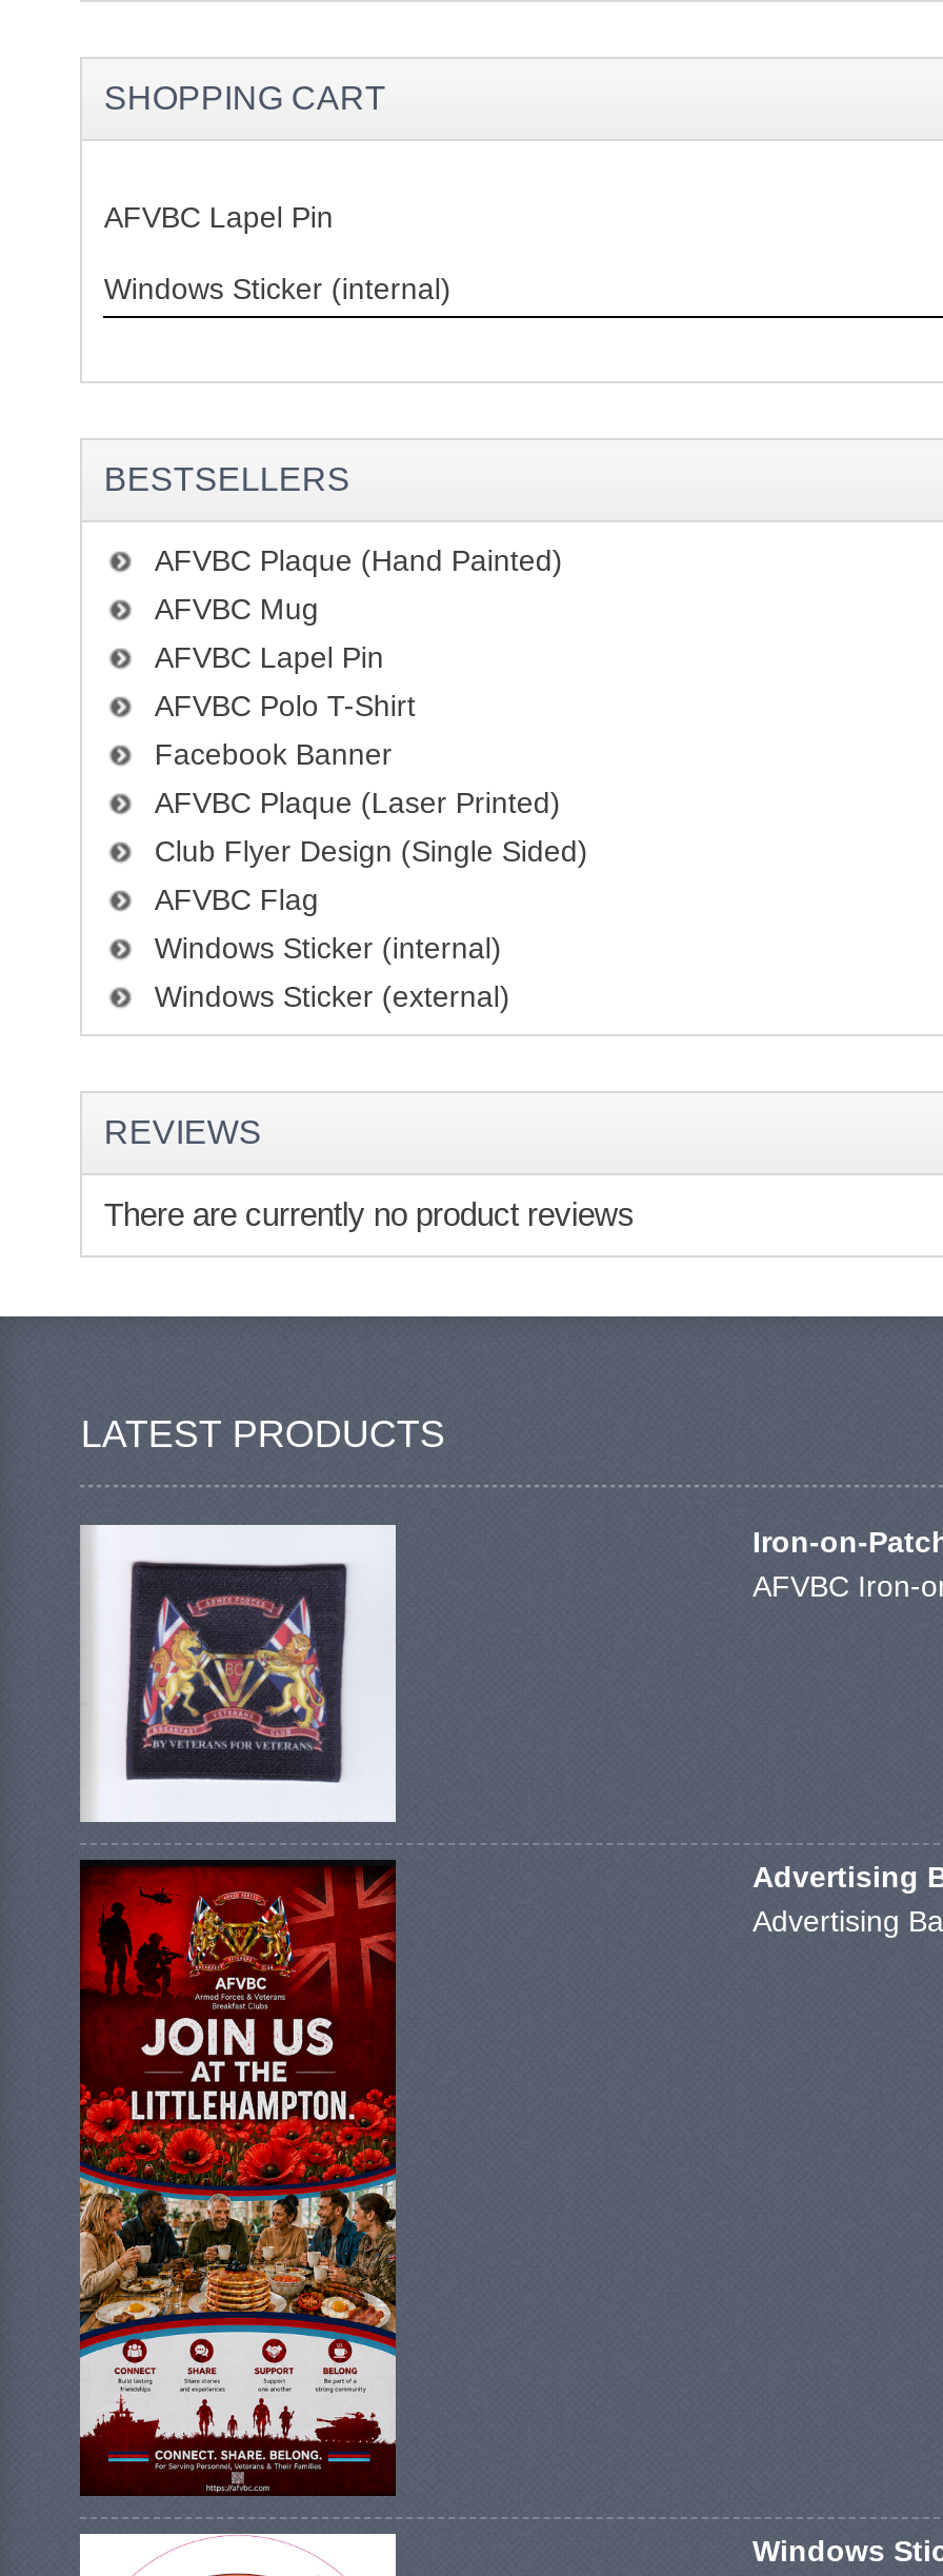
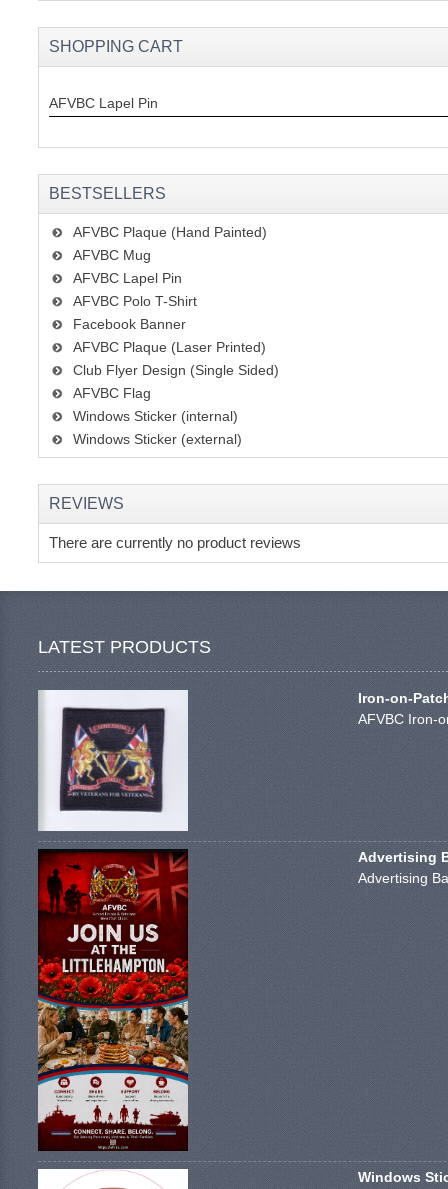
[104,272,451,305] Windows Sticker (internal) -> none

